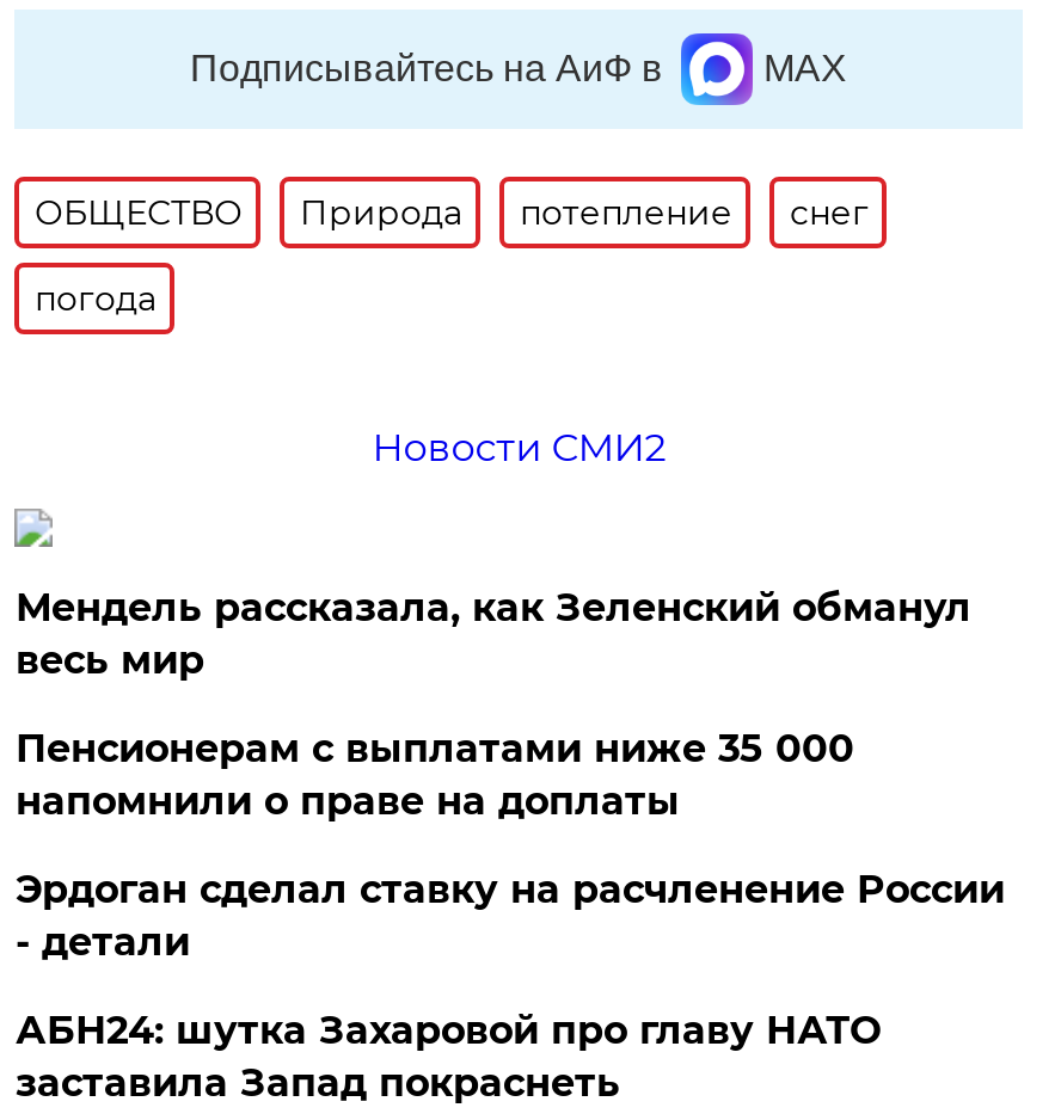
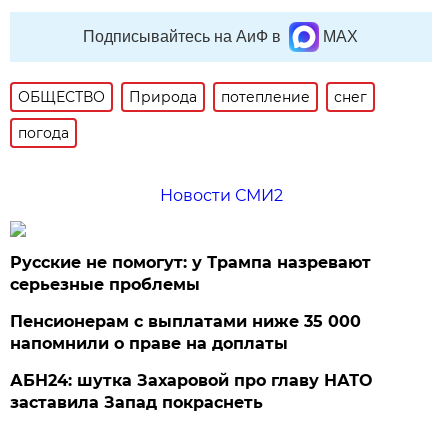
[15,585,971,683] Мендель рассказала, как Зеленский обманул | весь мир -> [10,253,371,294] Русские не помогут: у Трампа назревают | серьезные проблемы
[15,867,1005,965] Эрдоган сделал ставку на расчленение России | - детали -> none

